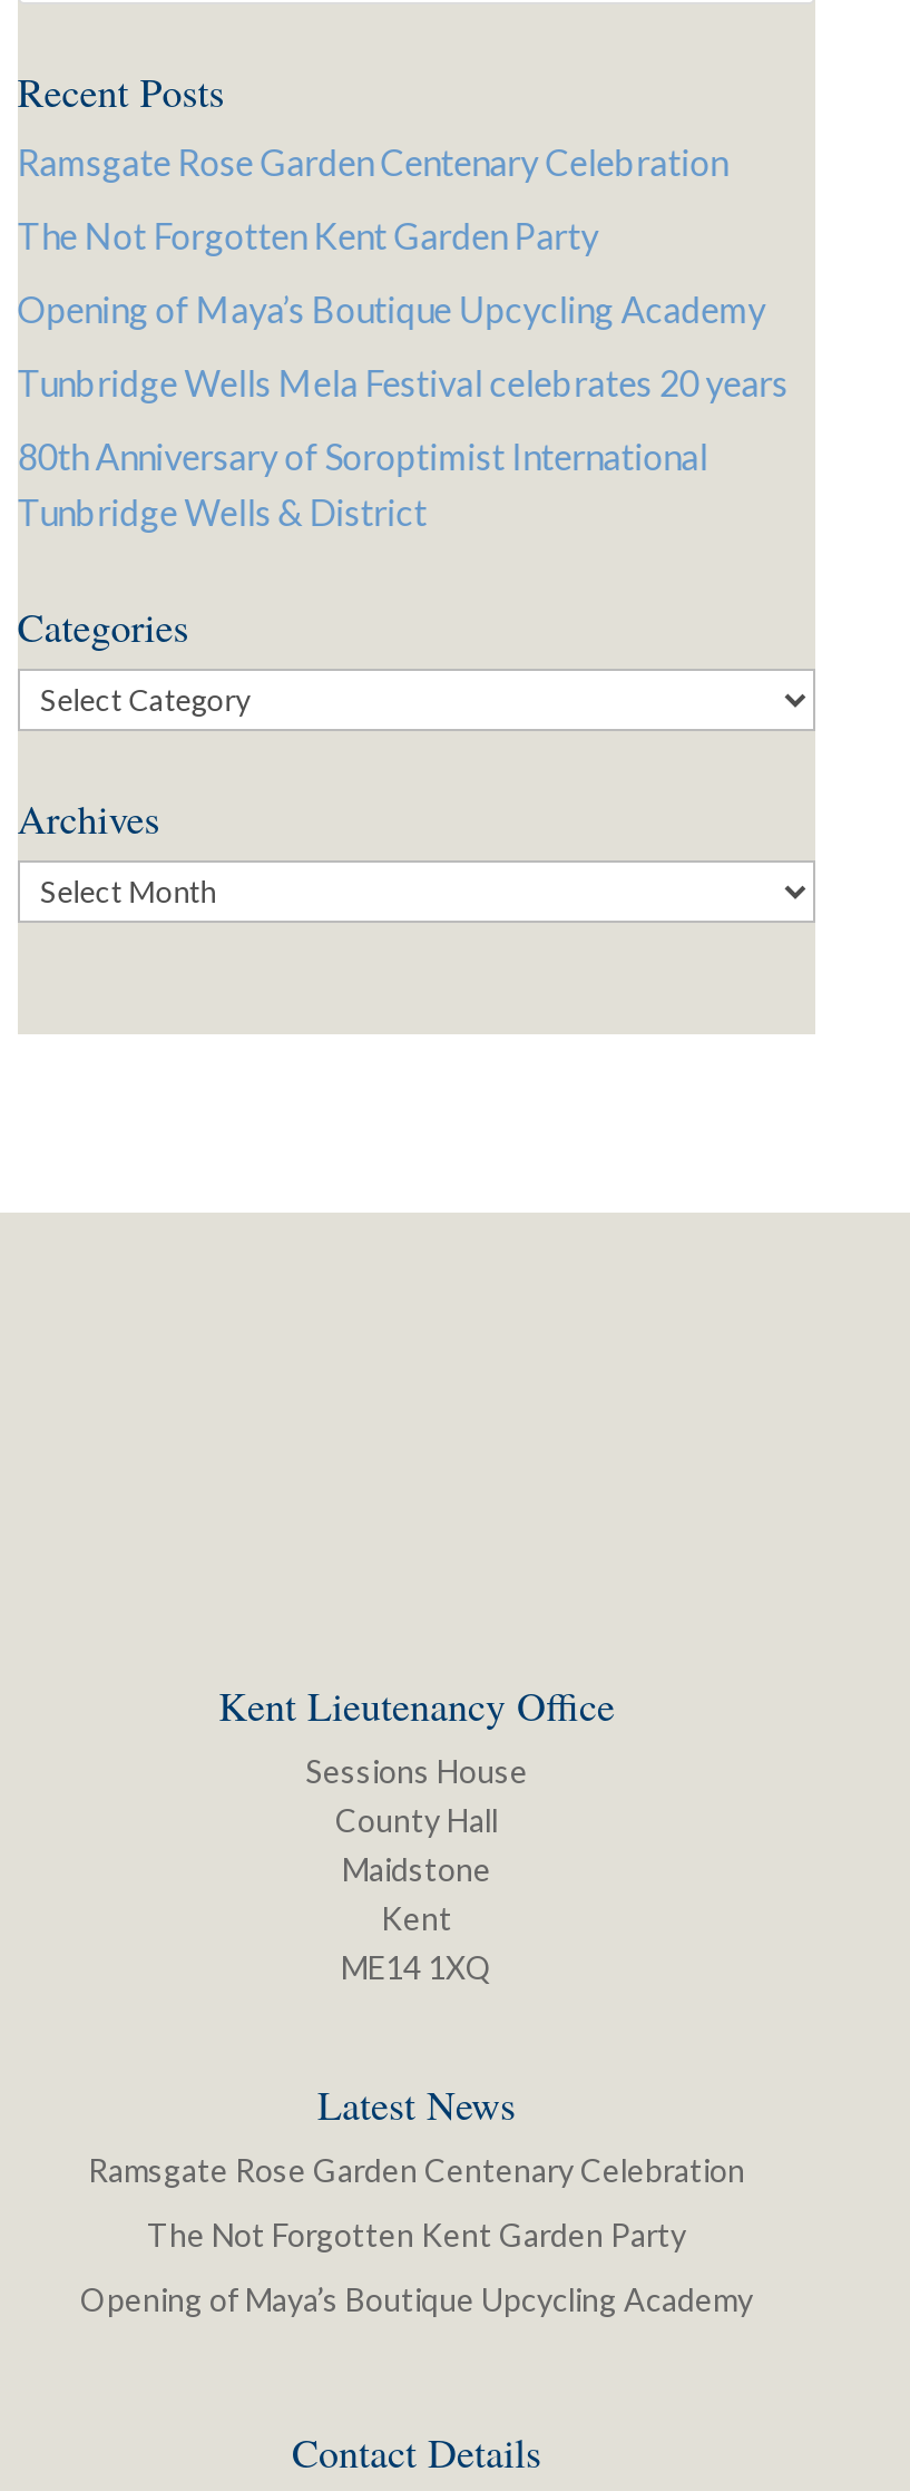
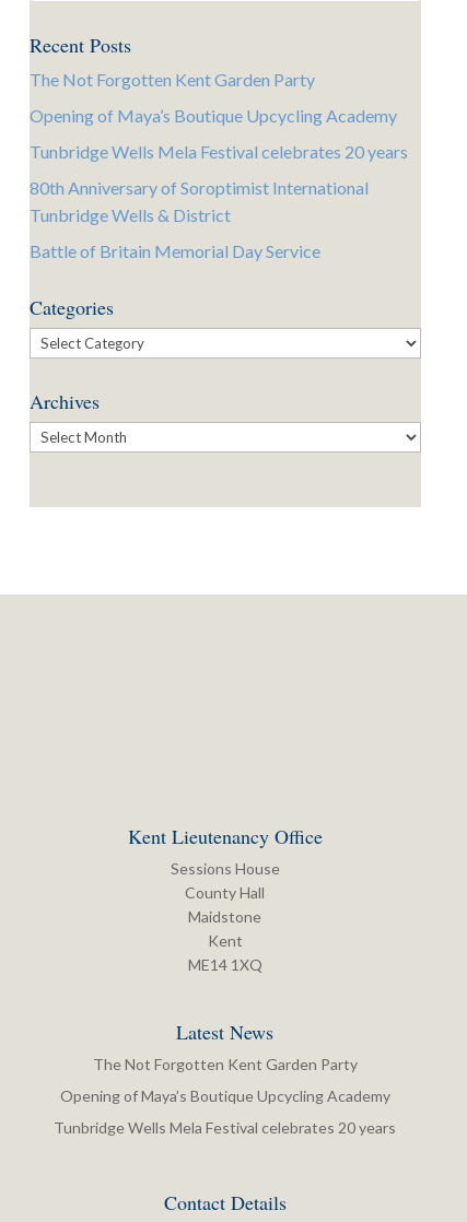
[17,141,728,184] Ramsgate Rose Garden Centenary Celebration -> none
moved [17,215,788,534] -> [29,69,408,226]: The Not Forgotten Kent Garden Party | Opening of Maya’s Boutique Upcycling Academy | Tunbridge Wells Mela Festival celebrates 20 years | 80th Anniversary of Soroptimist International | Tunbridge Wells & District
none -> [29,241,320,262] Battle of Britain Memorial Day Service
[88,2151,745,2189] Ramsgate Rose Garden Centenary Celebration -> none
moved [80,2215,753,2318] -> [60,1055,390,1105]: The Not Forgotten Kent Garden Party | Opening of Maya’s Boutique Upcycling Academy
none -> [54,1118,396,1137] Tunbridge Wells Mela Festival celebrates 20 years

